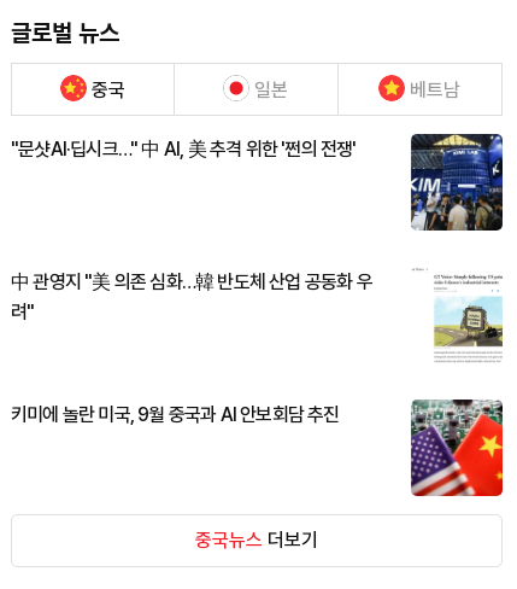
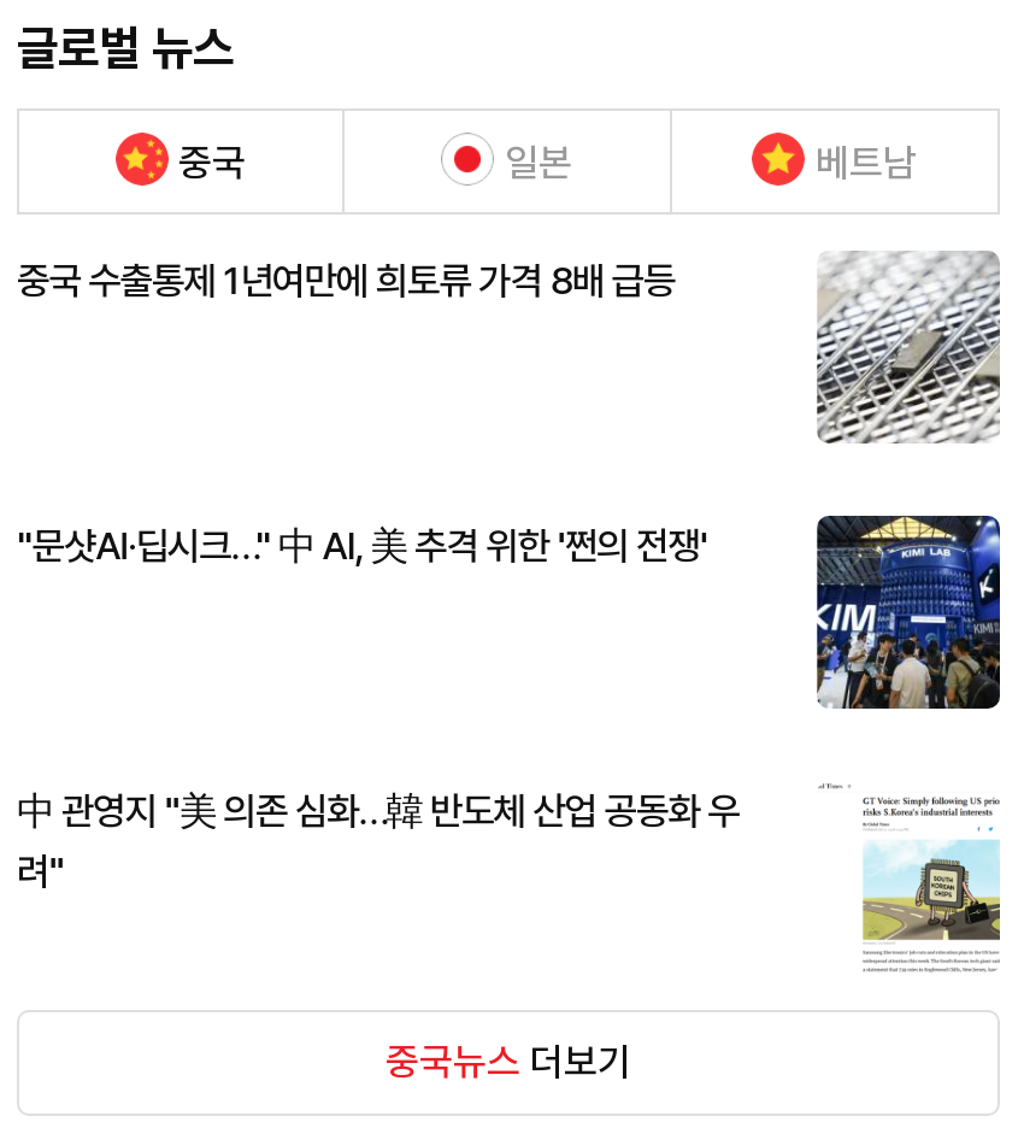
none -> [17,259,675,304] 중국 수출통제 1년여만에 희토류 가격 8배 급등
none -> [817,251,1002,443] [image]
moved [409,133,505,233] -> [812,513,1005,713]: [image]
moved [11,271,372,324] -> [17,789,739,895]: 中 관영지 "美 의존 심화…韓 반도체 산업 공동화 우 | 려"
[11,403,339,426] 키미에 놀란 미국, 9월 중국과 AI 안보회담 추진 -> none
[410,398,504,497] [image] -> none

